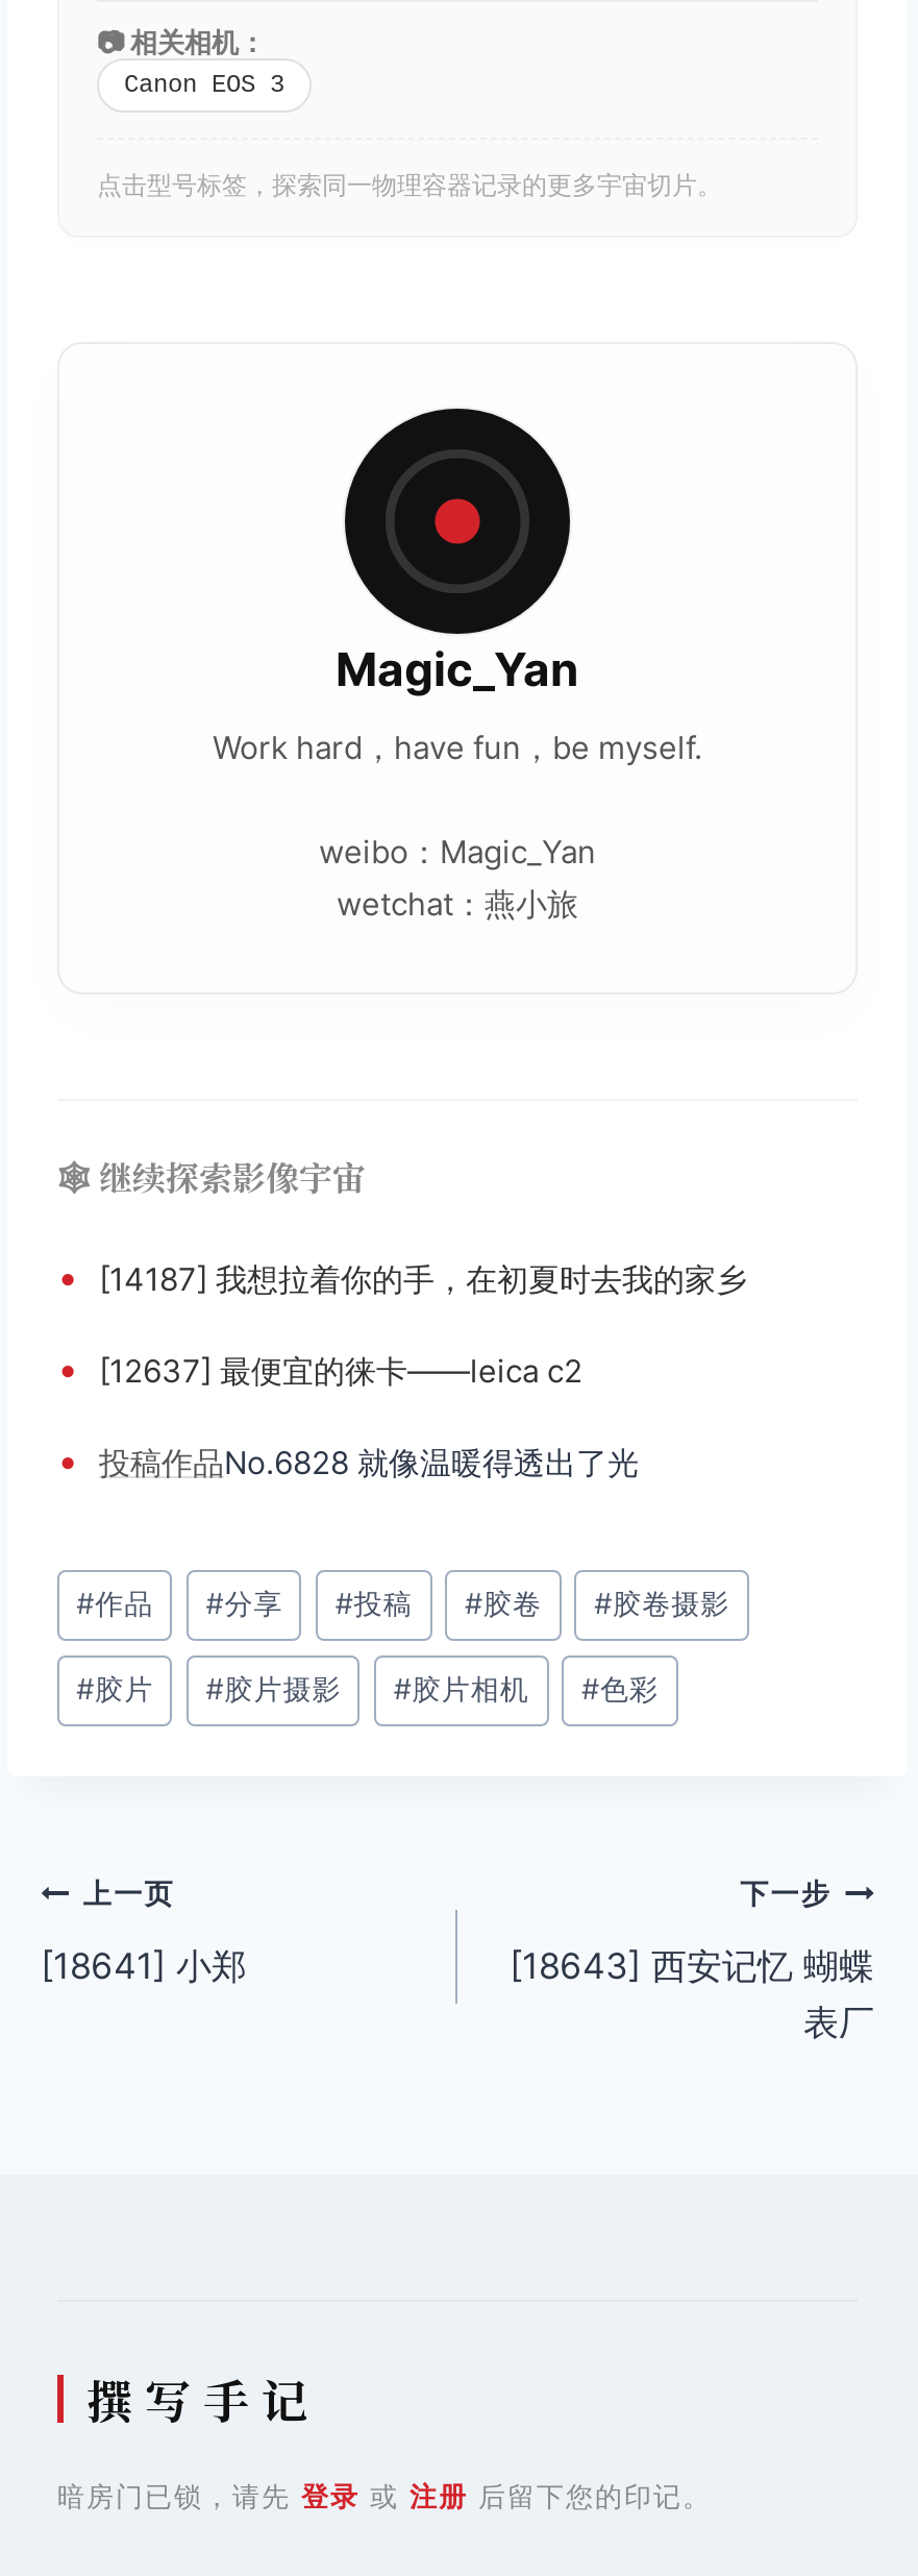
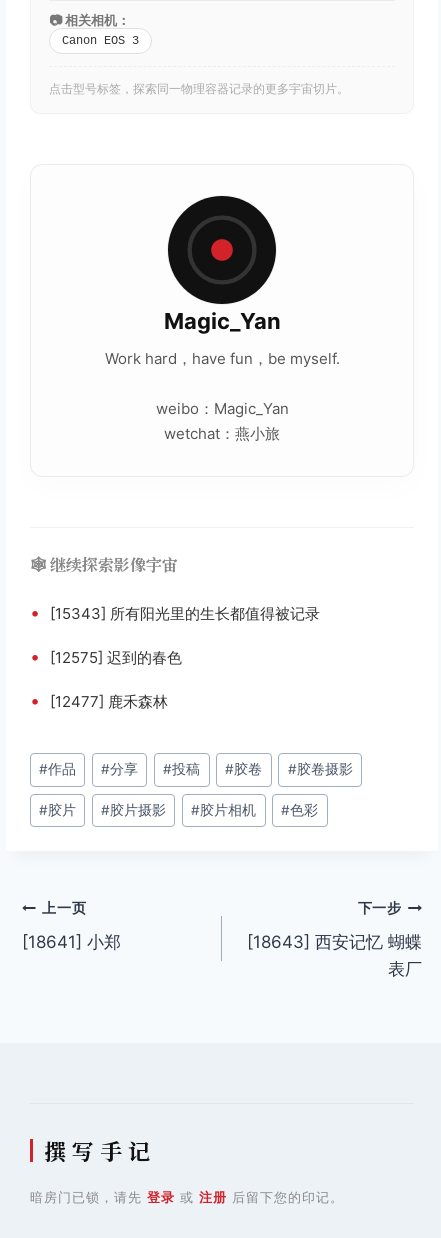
[57,1255,747,1299] • [14187] 我想拉着你的手，在初夏时去我的家乡 -> [30,602,320,623] • [15343] 所有阳光里的生长都值得被记录
[57,1347,582,1391] • [12637] 最便宜的徕卡——leica c2 -> [30,646,182,667] • [12575] 迟到的春色
[57,1439,639,1483] • 投稿作品No.6828 就像温暖得透出了光 -> [30,690,168,711] • [12477] 鹿禾森林

